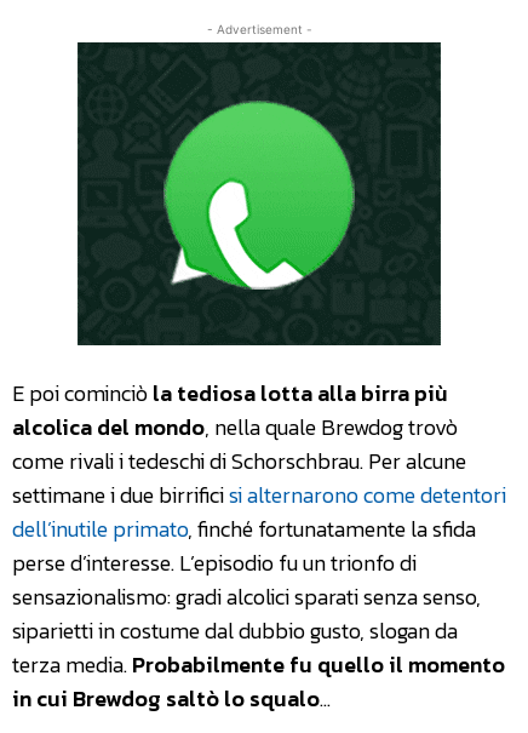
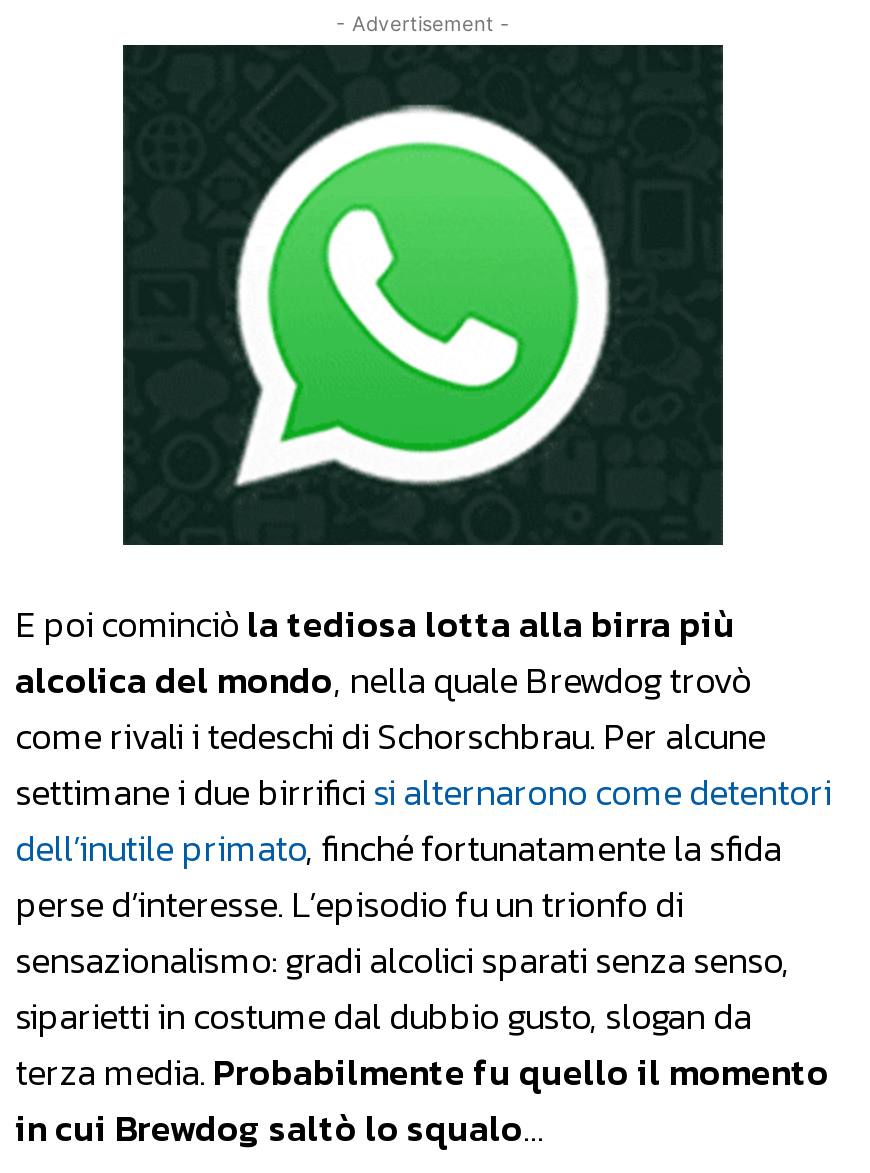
[145,79,373,309] [image] -> [233,103,611,487] [image]

